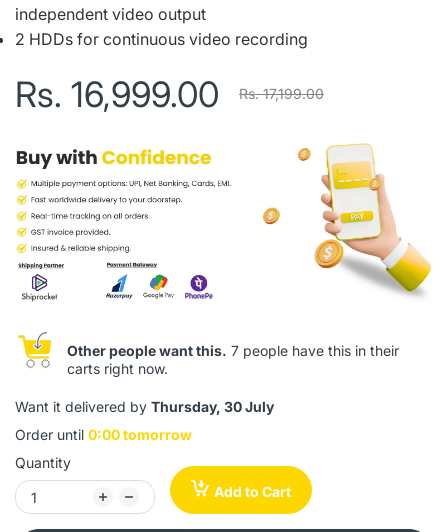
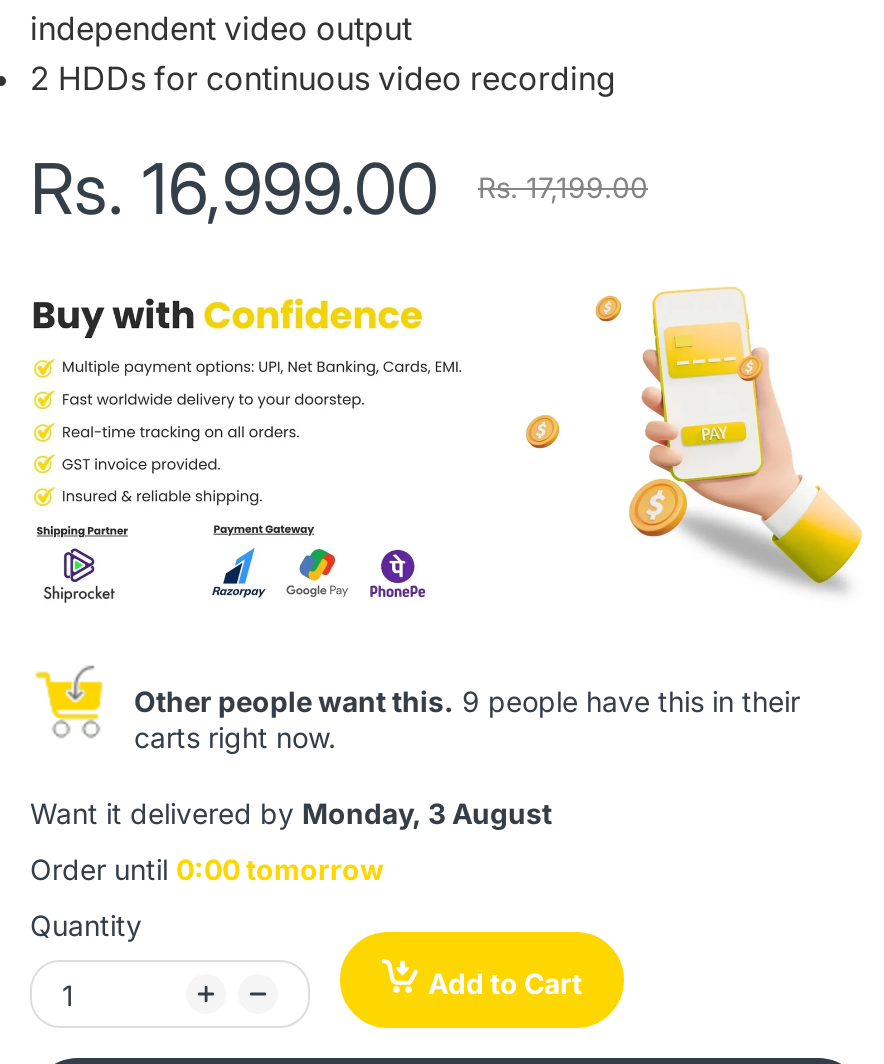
[67,342,399,359] Other people want this. 7 people have this in their -> [134,685,800,719] Other people want this. 9 people have this in their
[15,398,274,415] Want it delivered by Thursday, 30 July -> [30,797,552,831] Want it delivered by Monday, 3 August

